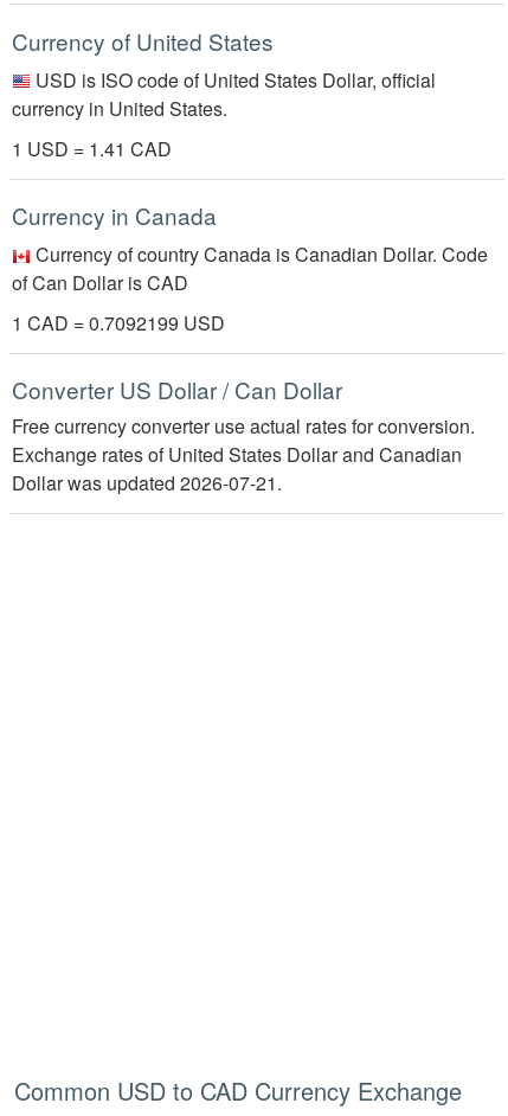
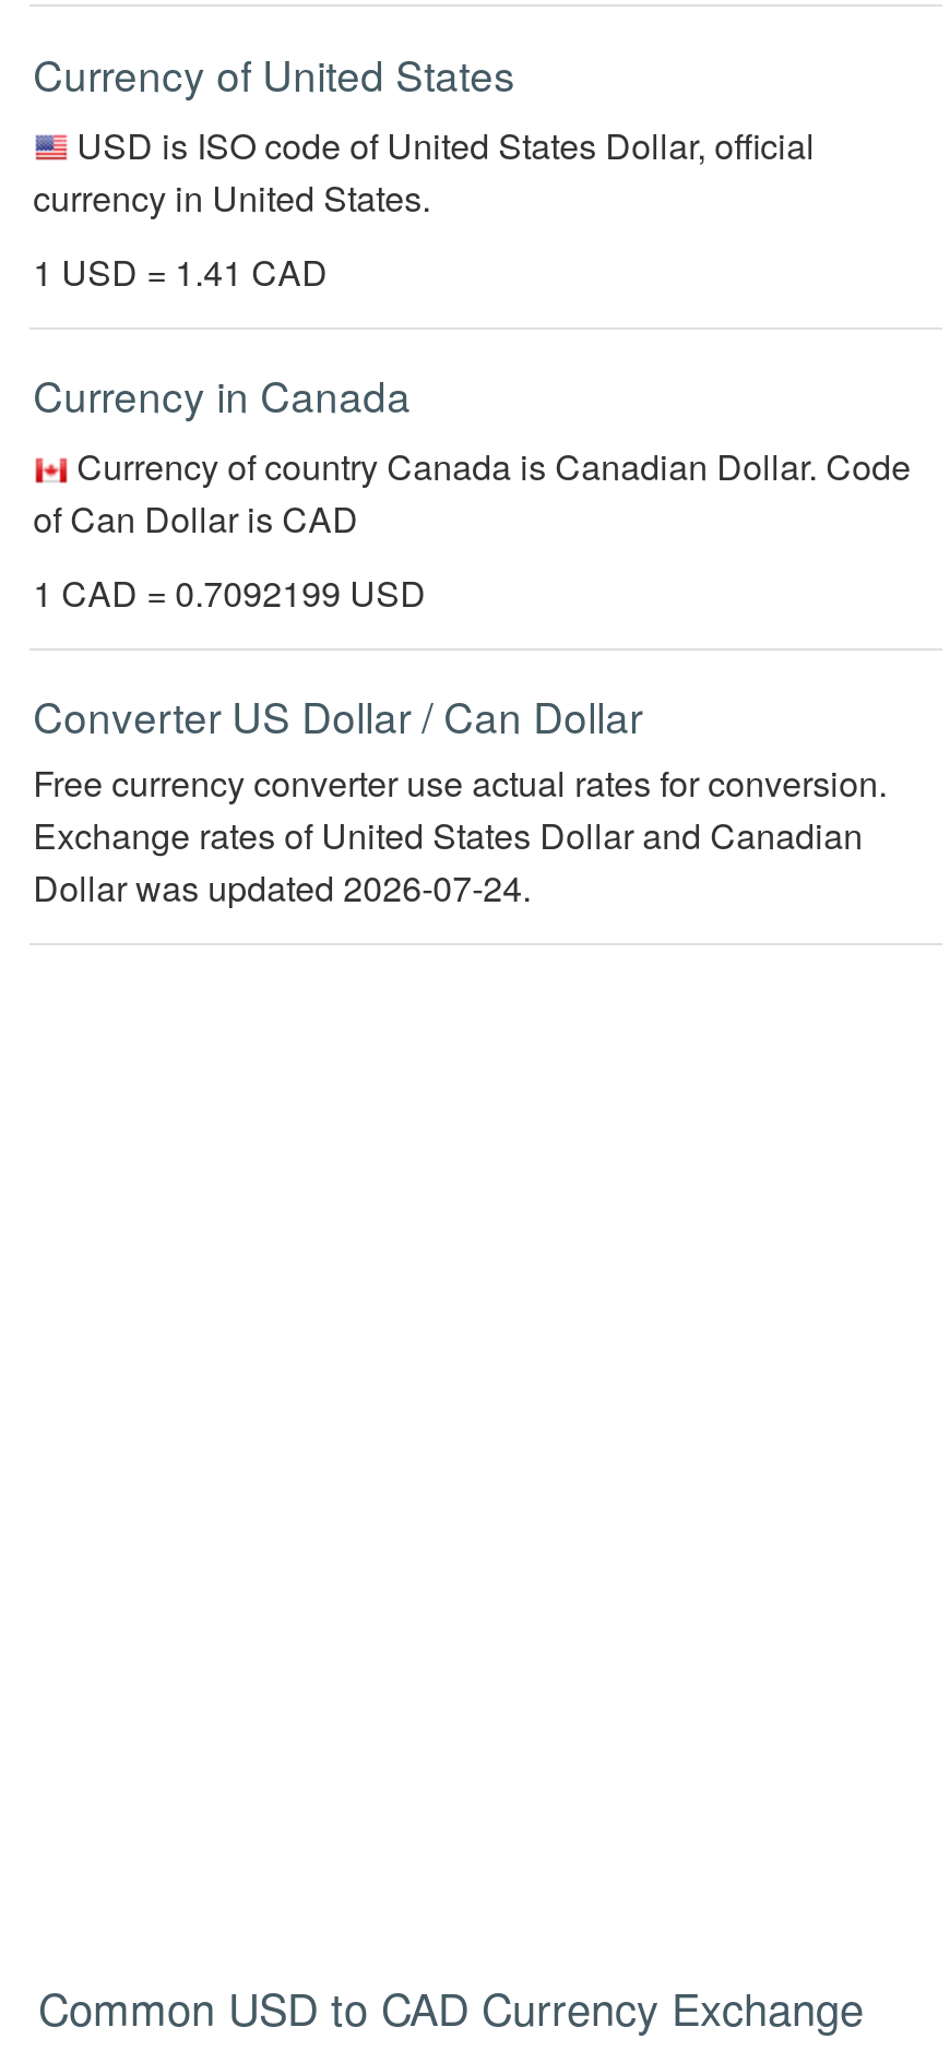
[11,469,281,497] Dollar was updated 2026-07-21. -> [33,863,531,913] Dollar was updated 2026-07-24.

